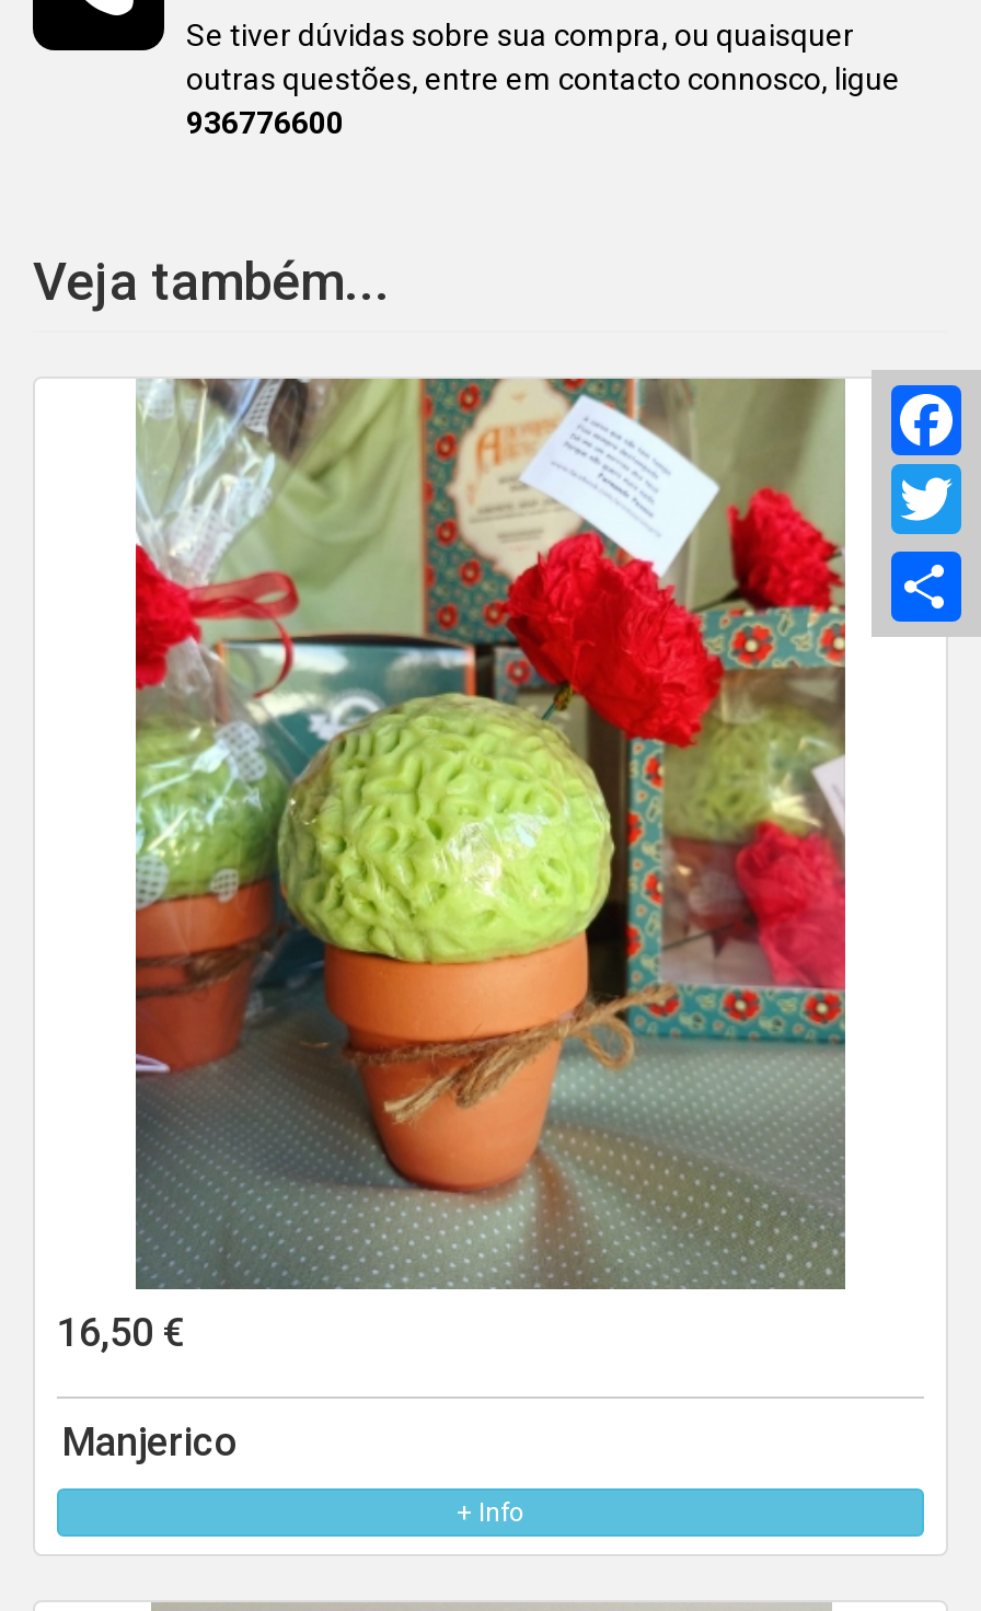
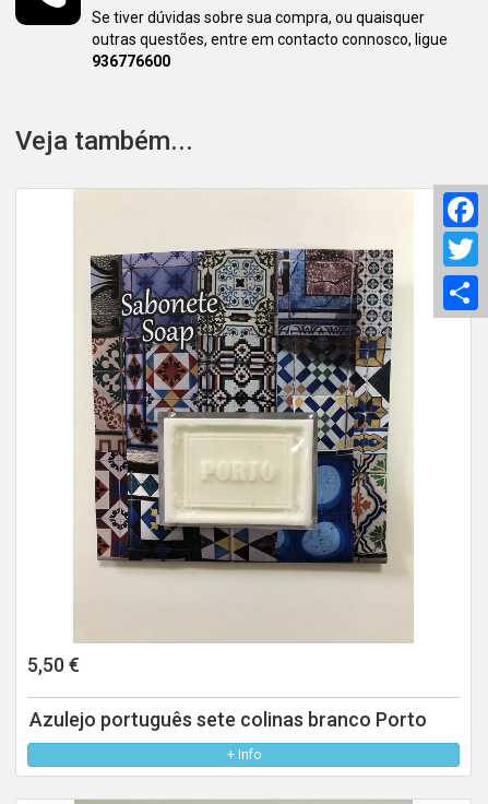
[57,376,847,1355] [image] | 16,50 € -> [27,189,420,676] [image] | 5,50 €
[61,1419,239,1465] Manjerico -> [29,708,427,731] Azulejo português sete colinas branco Porto

